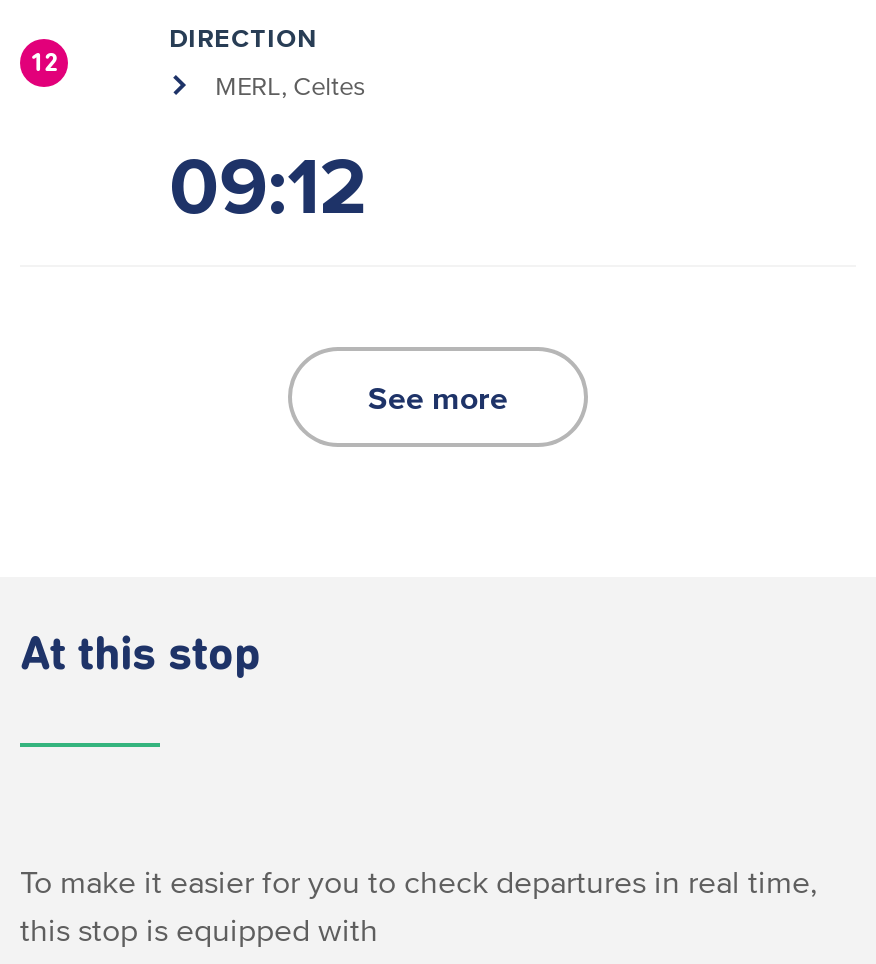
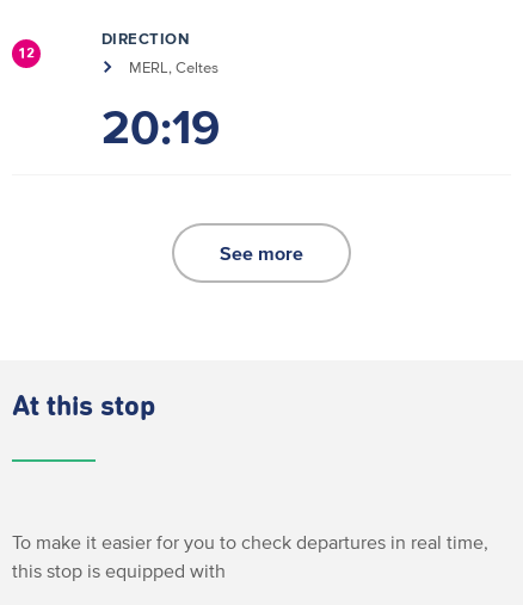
[169,139,367,229] 09:12 -> [101,99,219,153] 20:19

